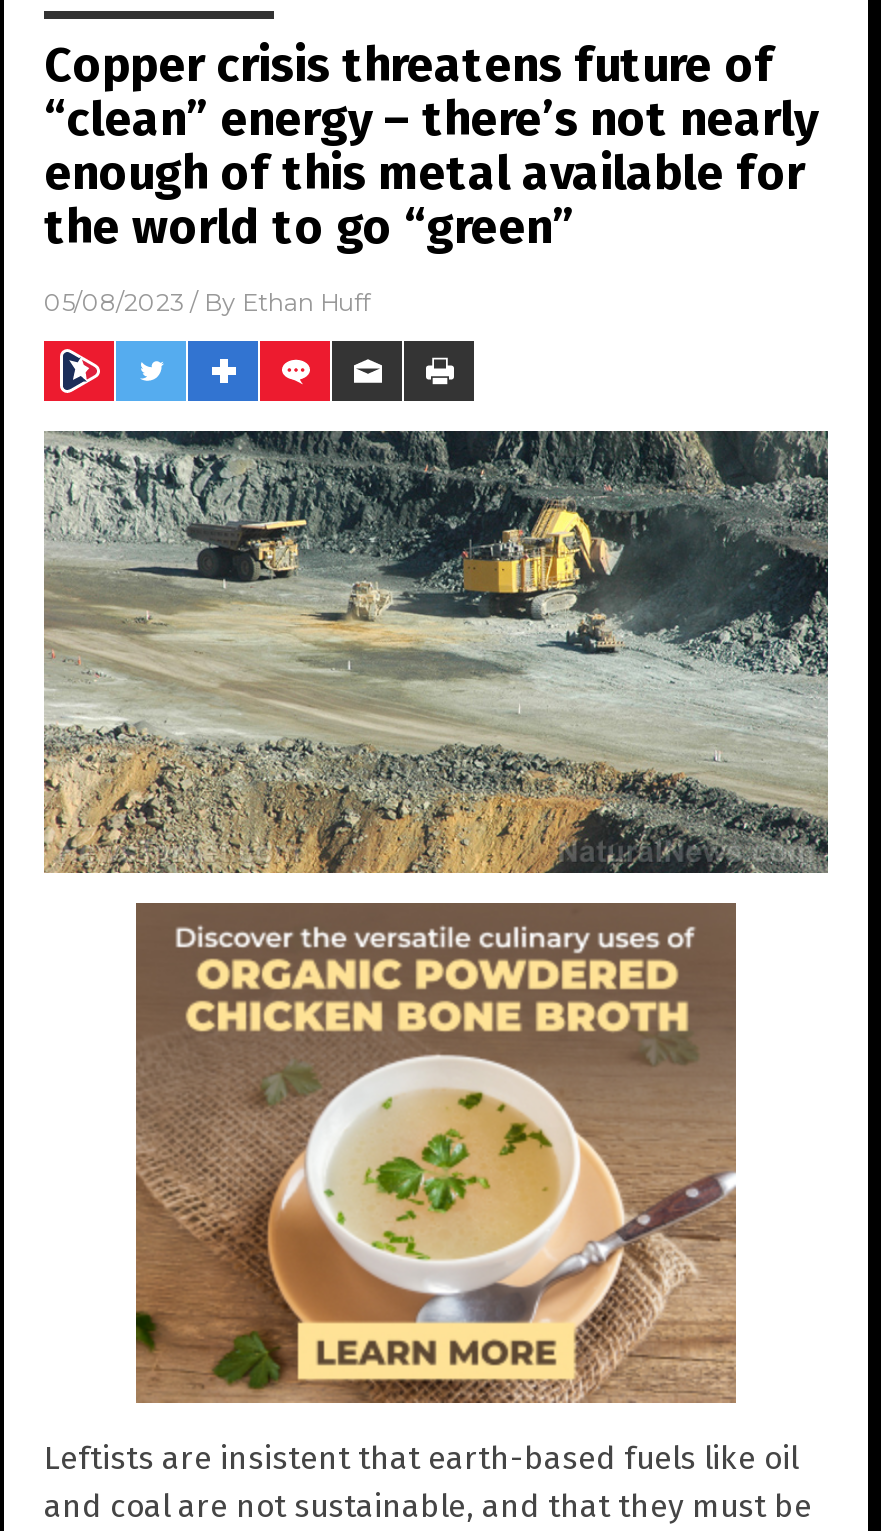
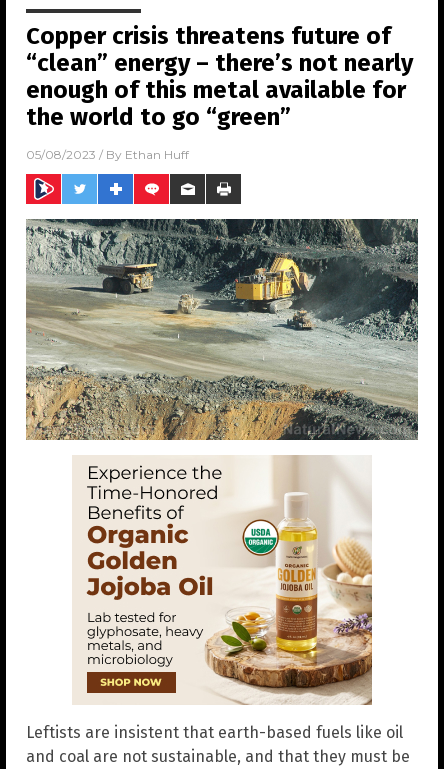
[134,901,738,1405] [image] -> [72,455,373,705] [image]

